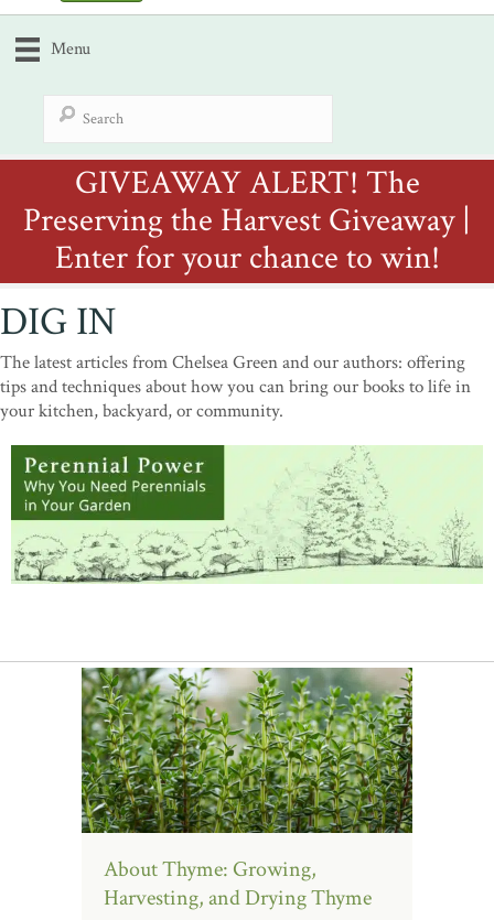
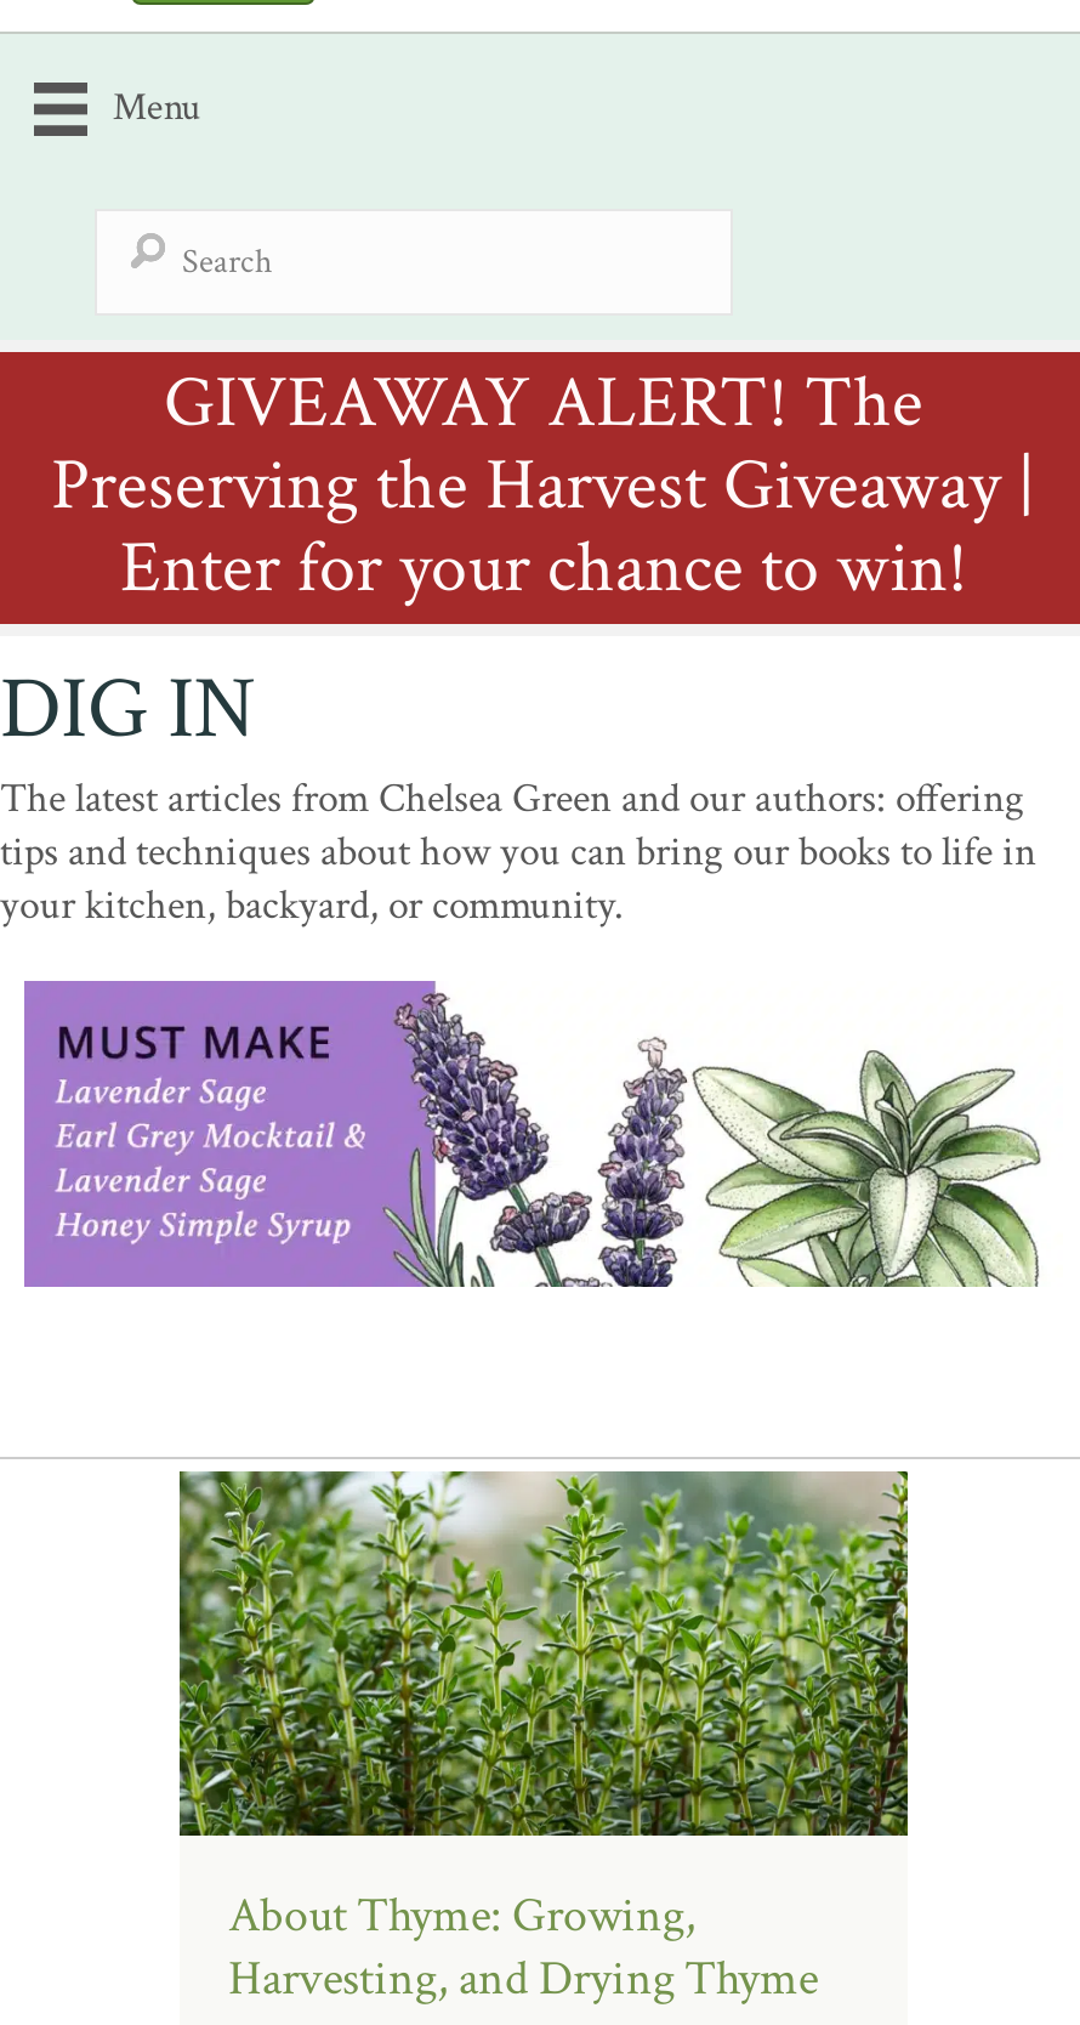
[10,444,484,585] [image] -> [22,981,1063,1292] [image]

